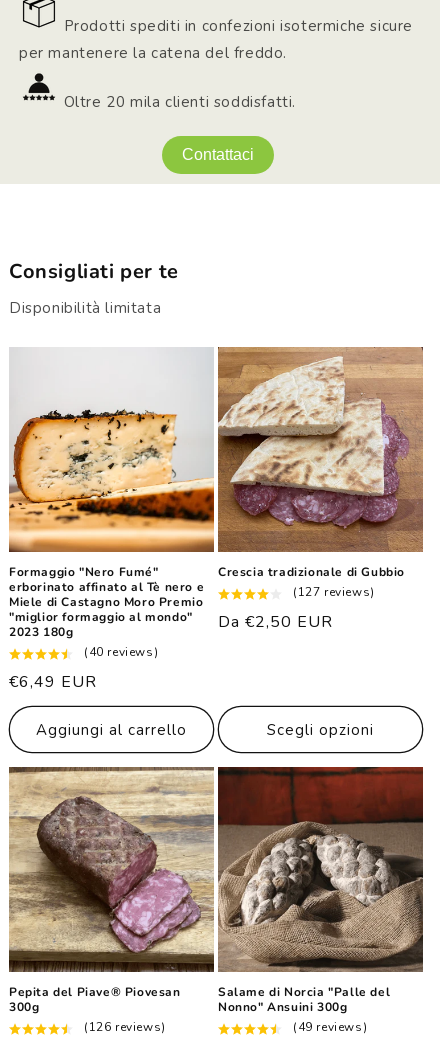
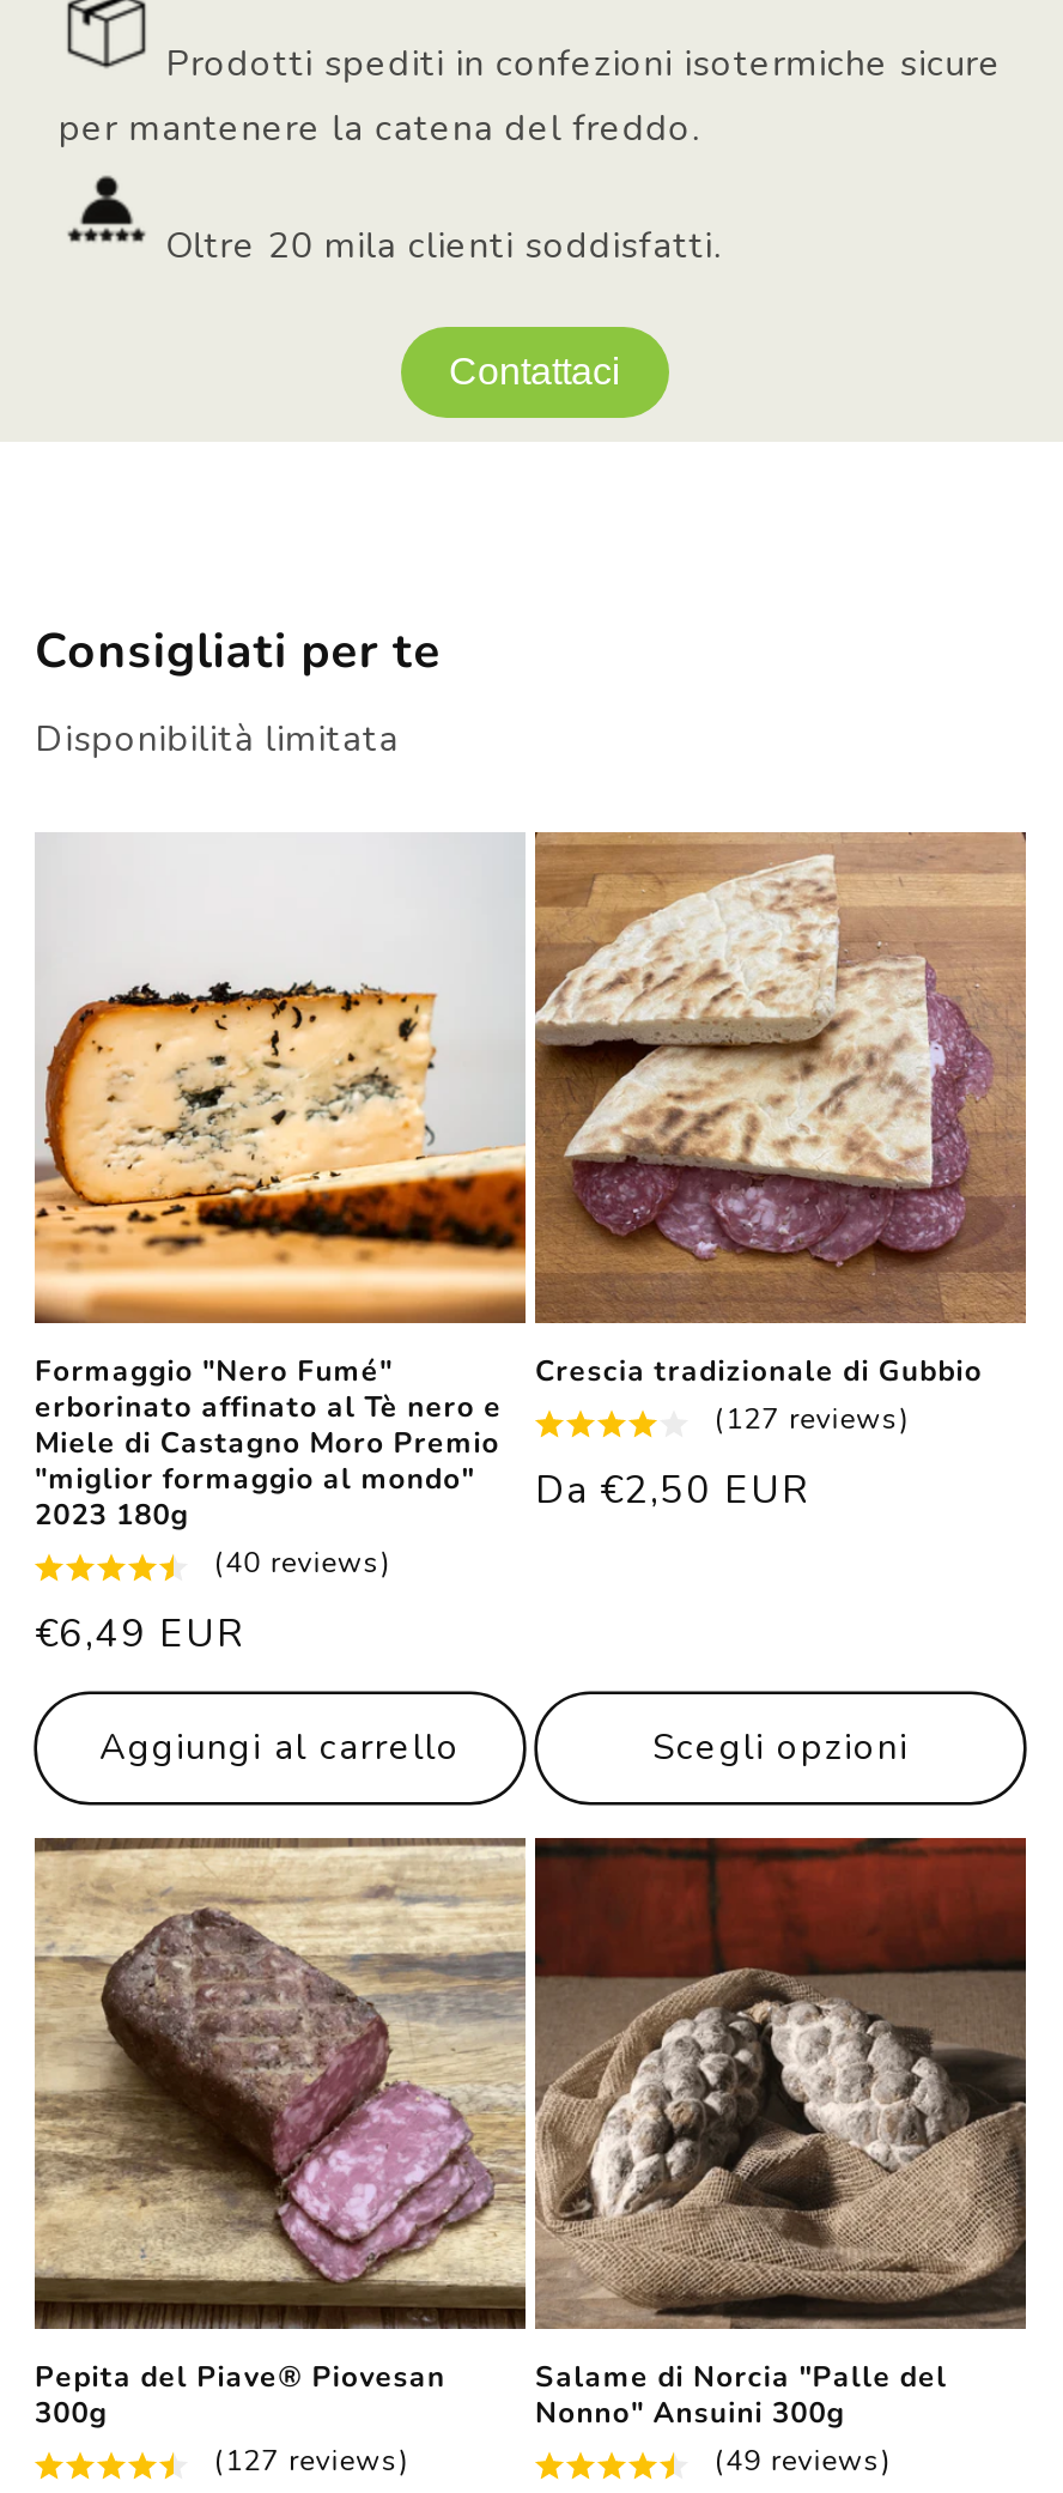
[84,1019,166,1035] (126 reviews) -> [214,2441,410,2479] (127 reviews)

